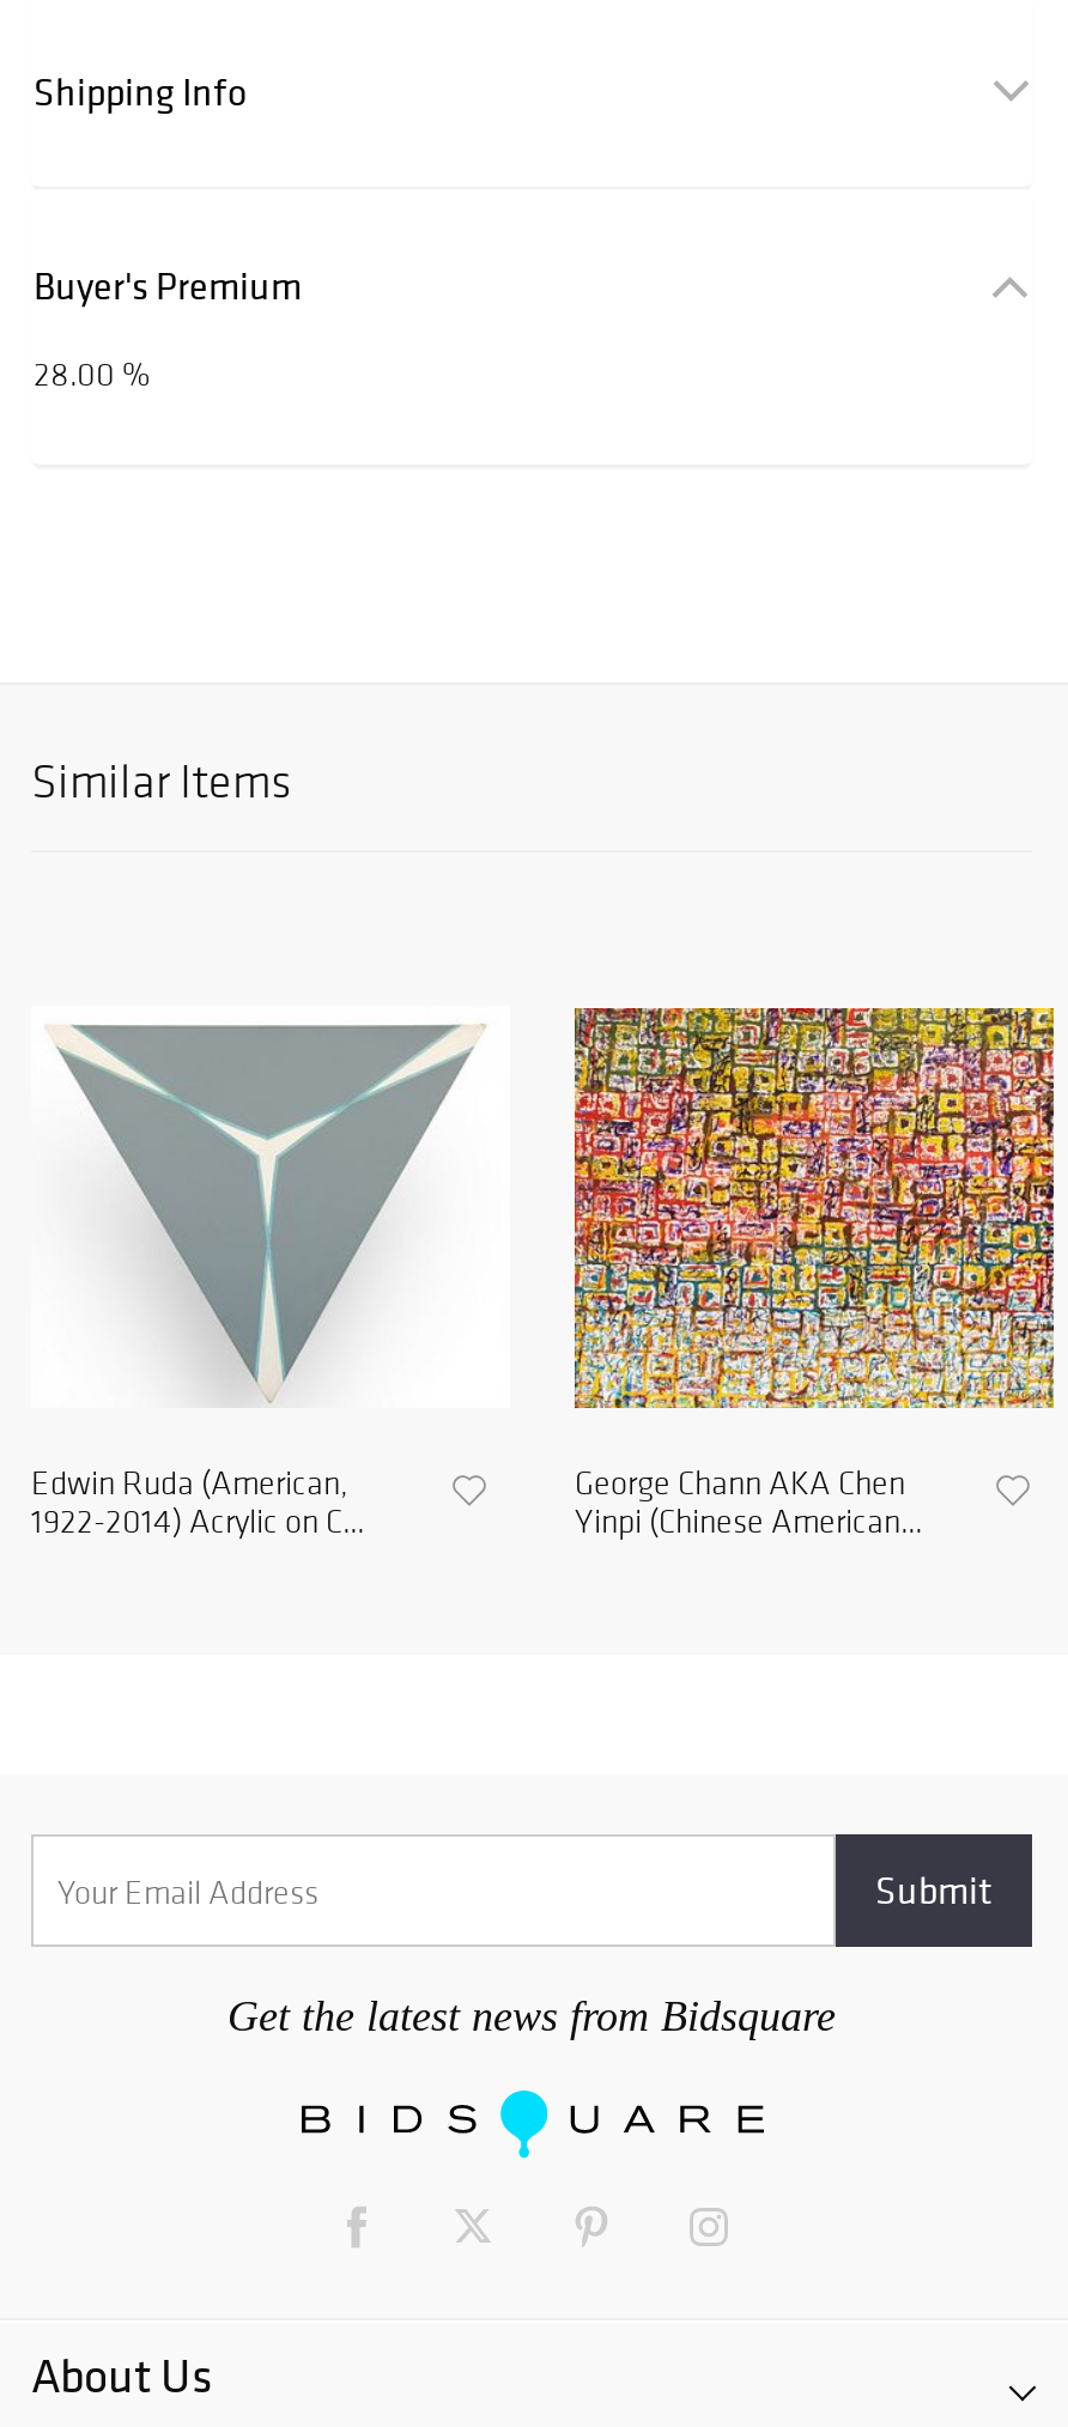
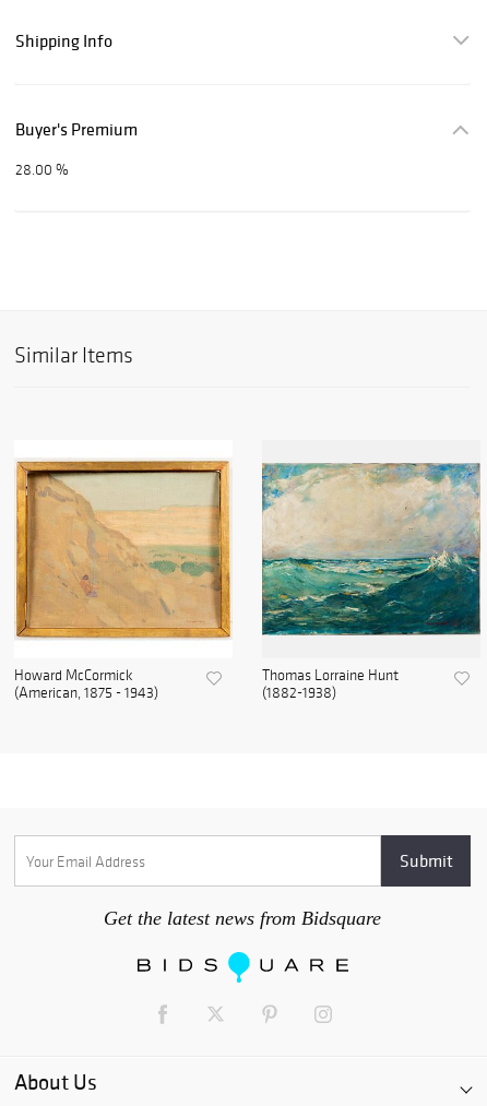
[31,1011,508,1542] [image] | Edwin Ruda (American, | 1922-2014) Acrylic on C... -> [14,459,233,702] [image] | Howard McCormick | (American, 1875 - 1943)
[572,1006,1056,1542] [image] | George Chann AKA Chen | Yinpi (Chinese American... -> [261,459,482,702] [image] | Thomas Lorraine Hunt | (1882-1938)

